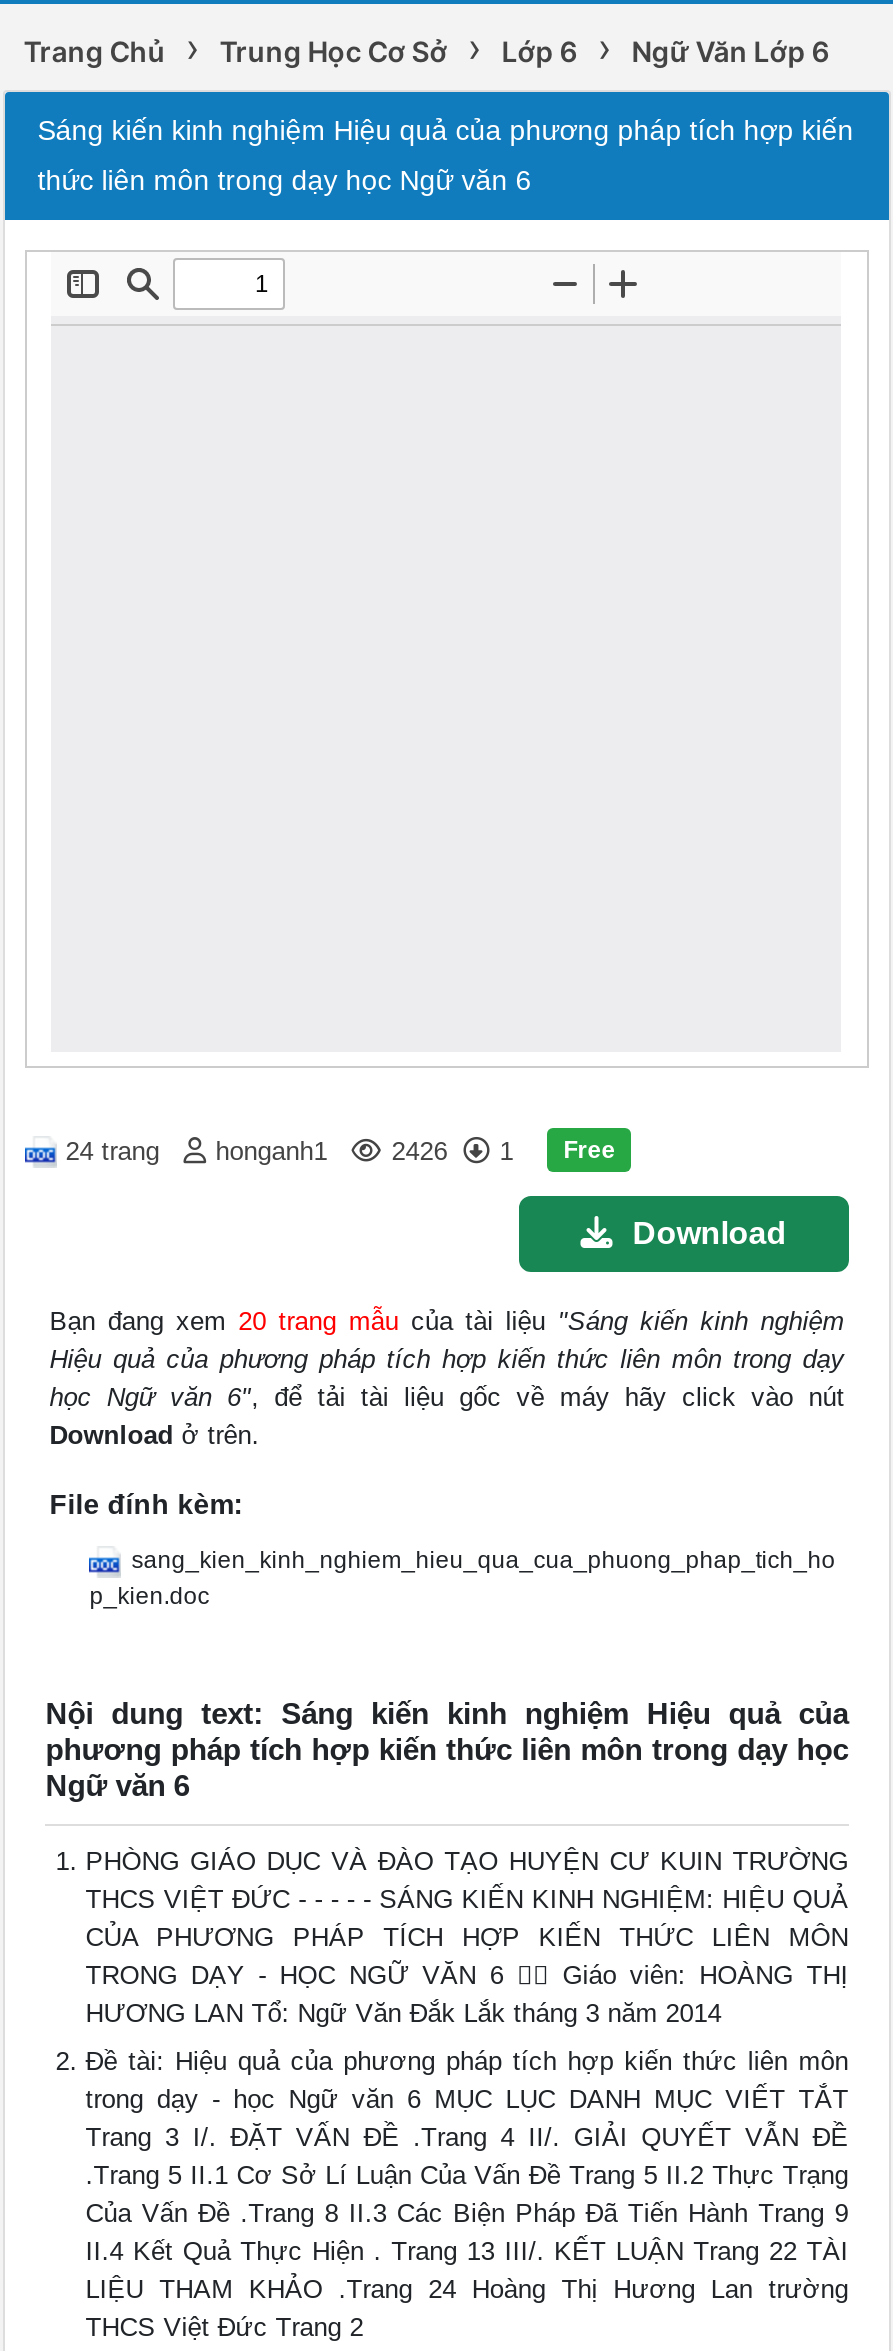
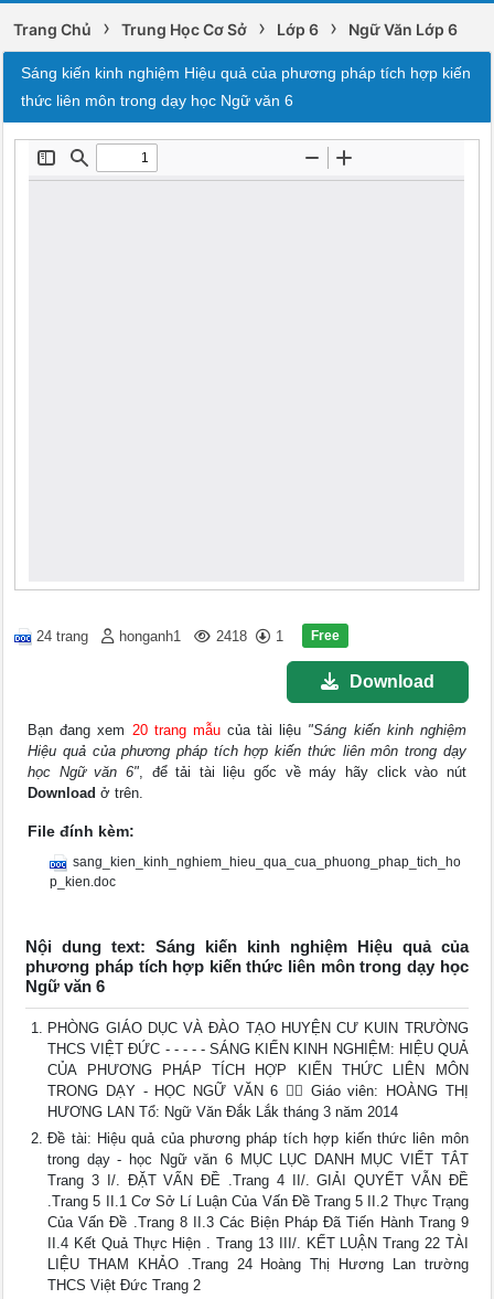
[391,1136,615,1167] 2426 1 Free -> [216,628,340,645] 2418 1 Free

